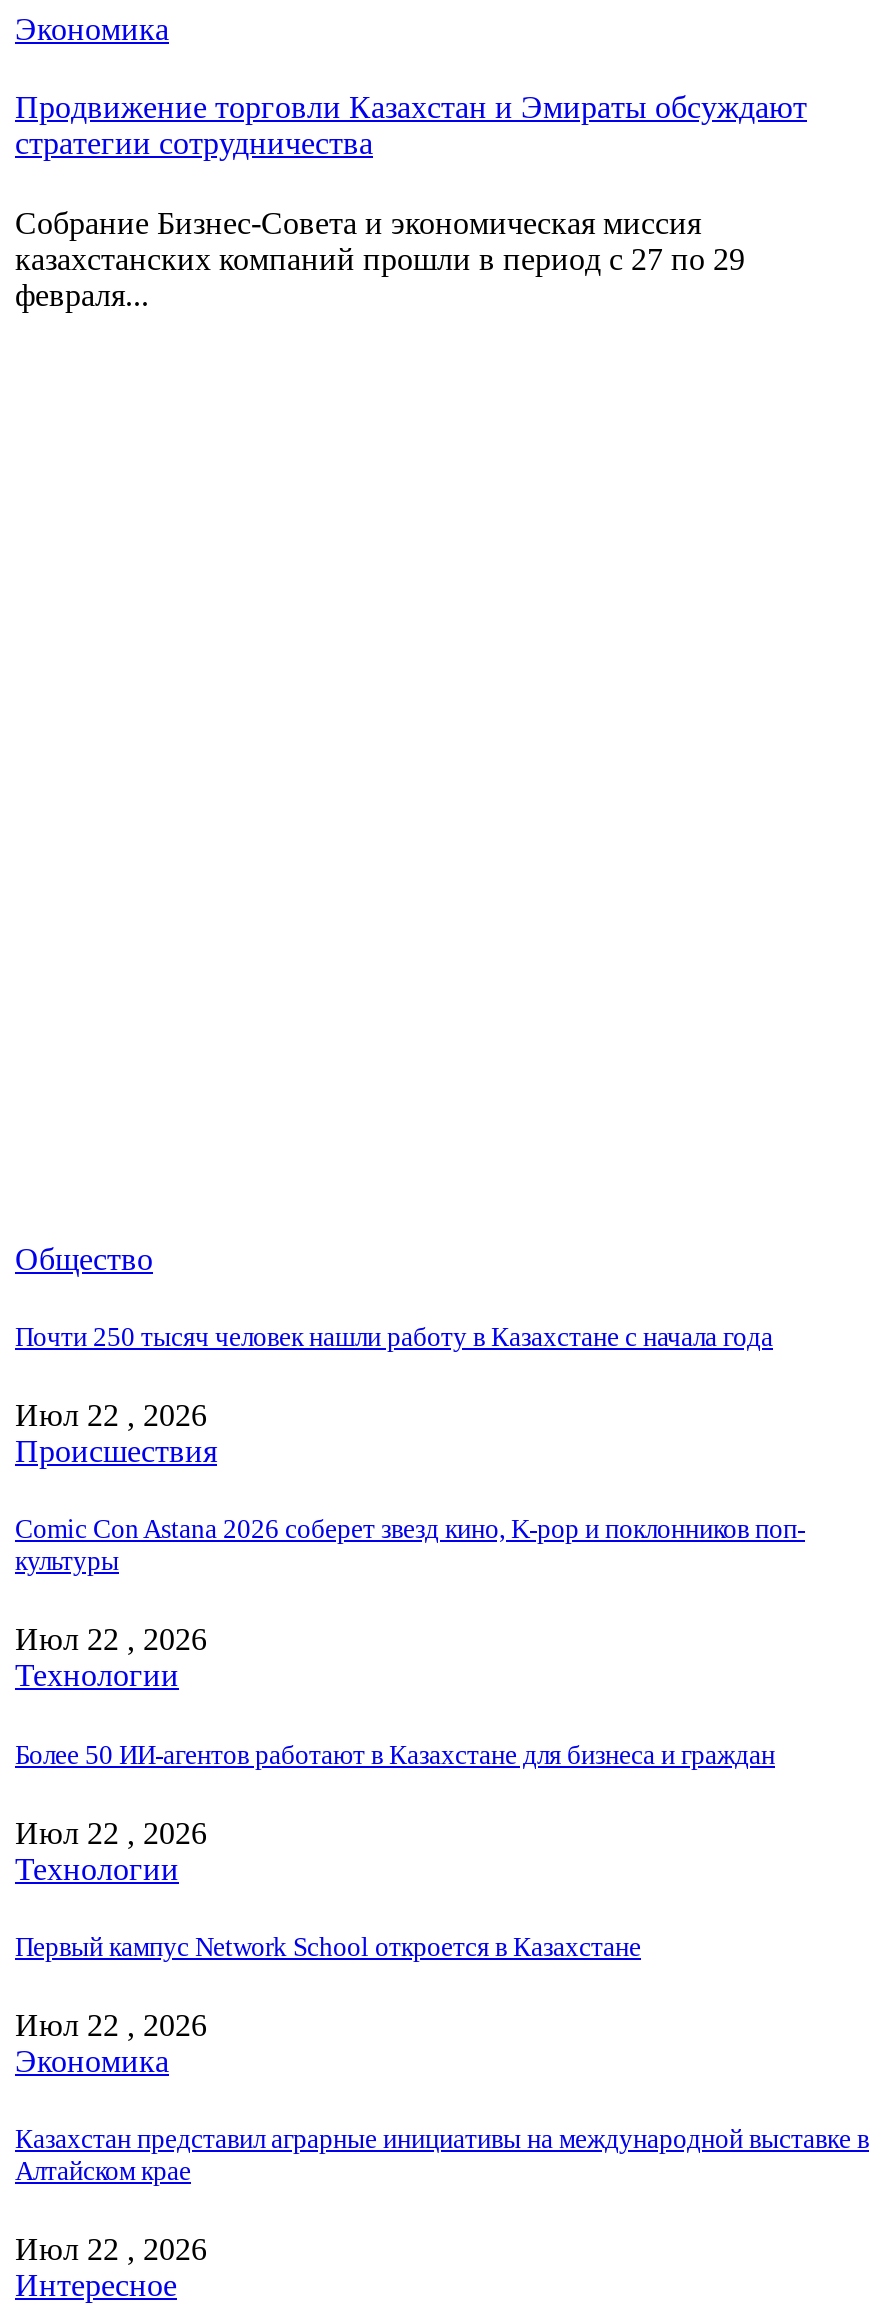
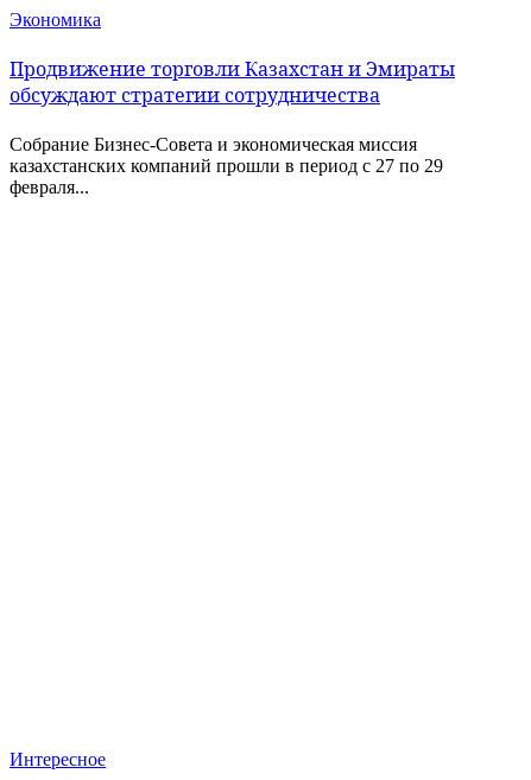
[15,1242,869,2267] Общество | Почти 250 тысяч человек нашли работу в Казахстане с начала года | Июл 22 , 2026 | Происшествия | Comic Con Astana 2026 соберет звезд кино, K-pop и поклонников поп- | культуры | Июл 22 , 2026 | Технологии | Более 50 ИИ-агентов работают в Казахстане для бизнеса и граждан | Июл 22 , 2026 | Технологии | Первый кампус Network School откроется в Казахстане | Июл 22 , 2026 | Экономика | Казахстан представил аграрные инициативы на международной выставке в | Алтайском крае | Июл 22 , 2026 -> none

